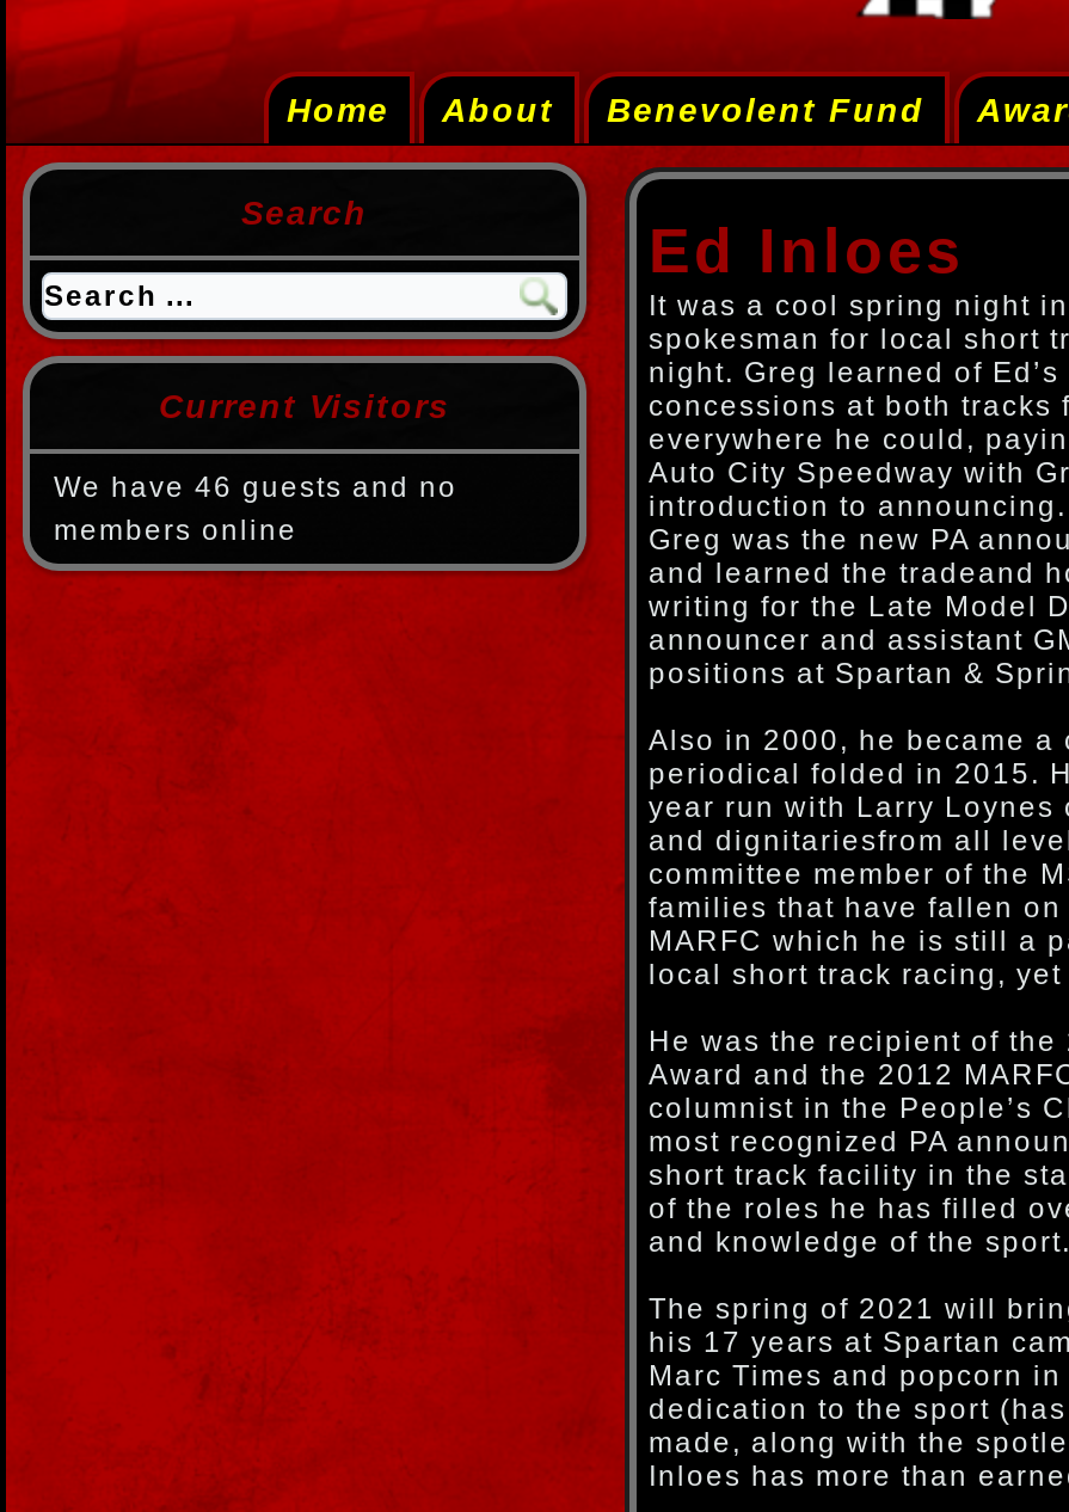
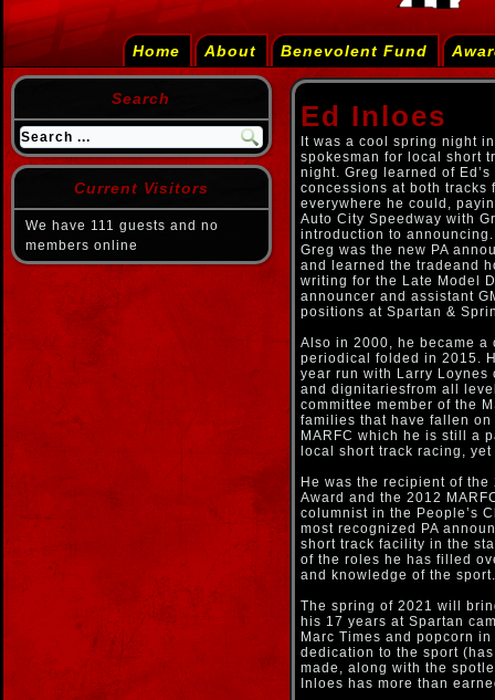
[54,471,457,504] We have 46 guests and no -> [25,218,219,233] We have 111 guests and no

